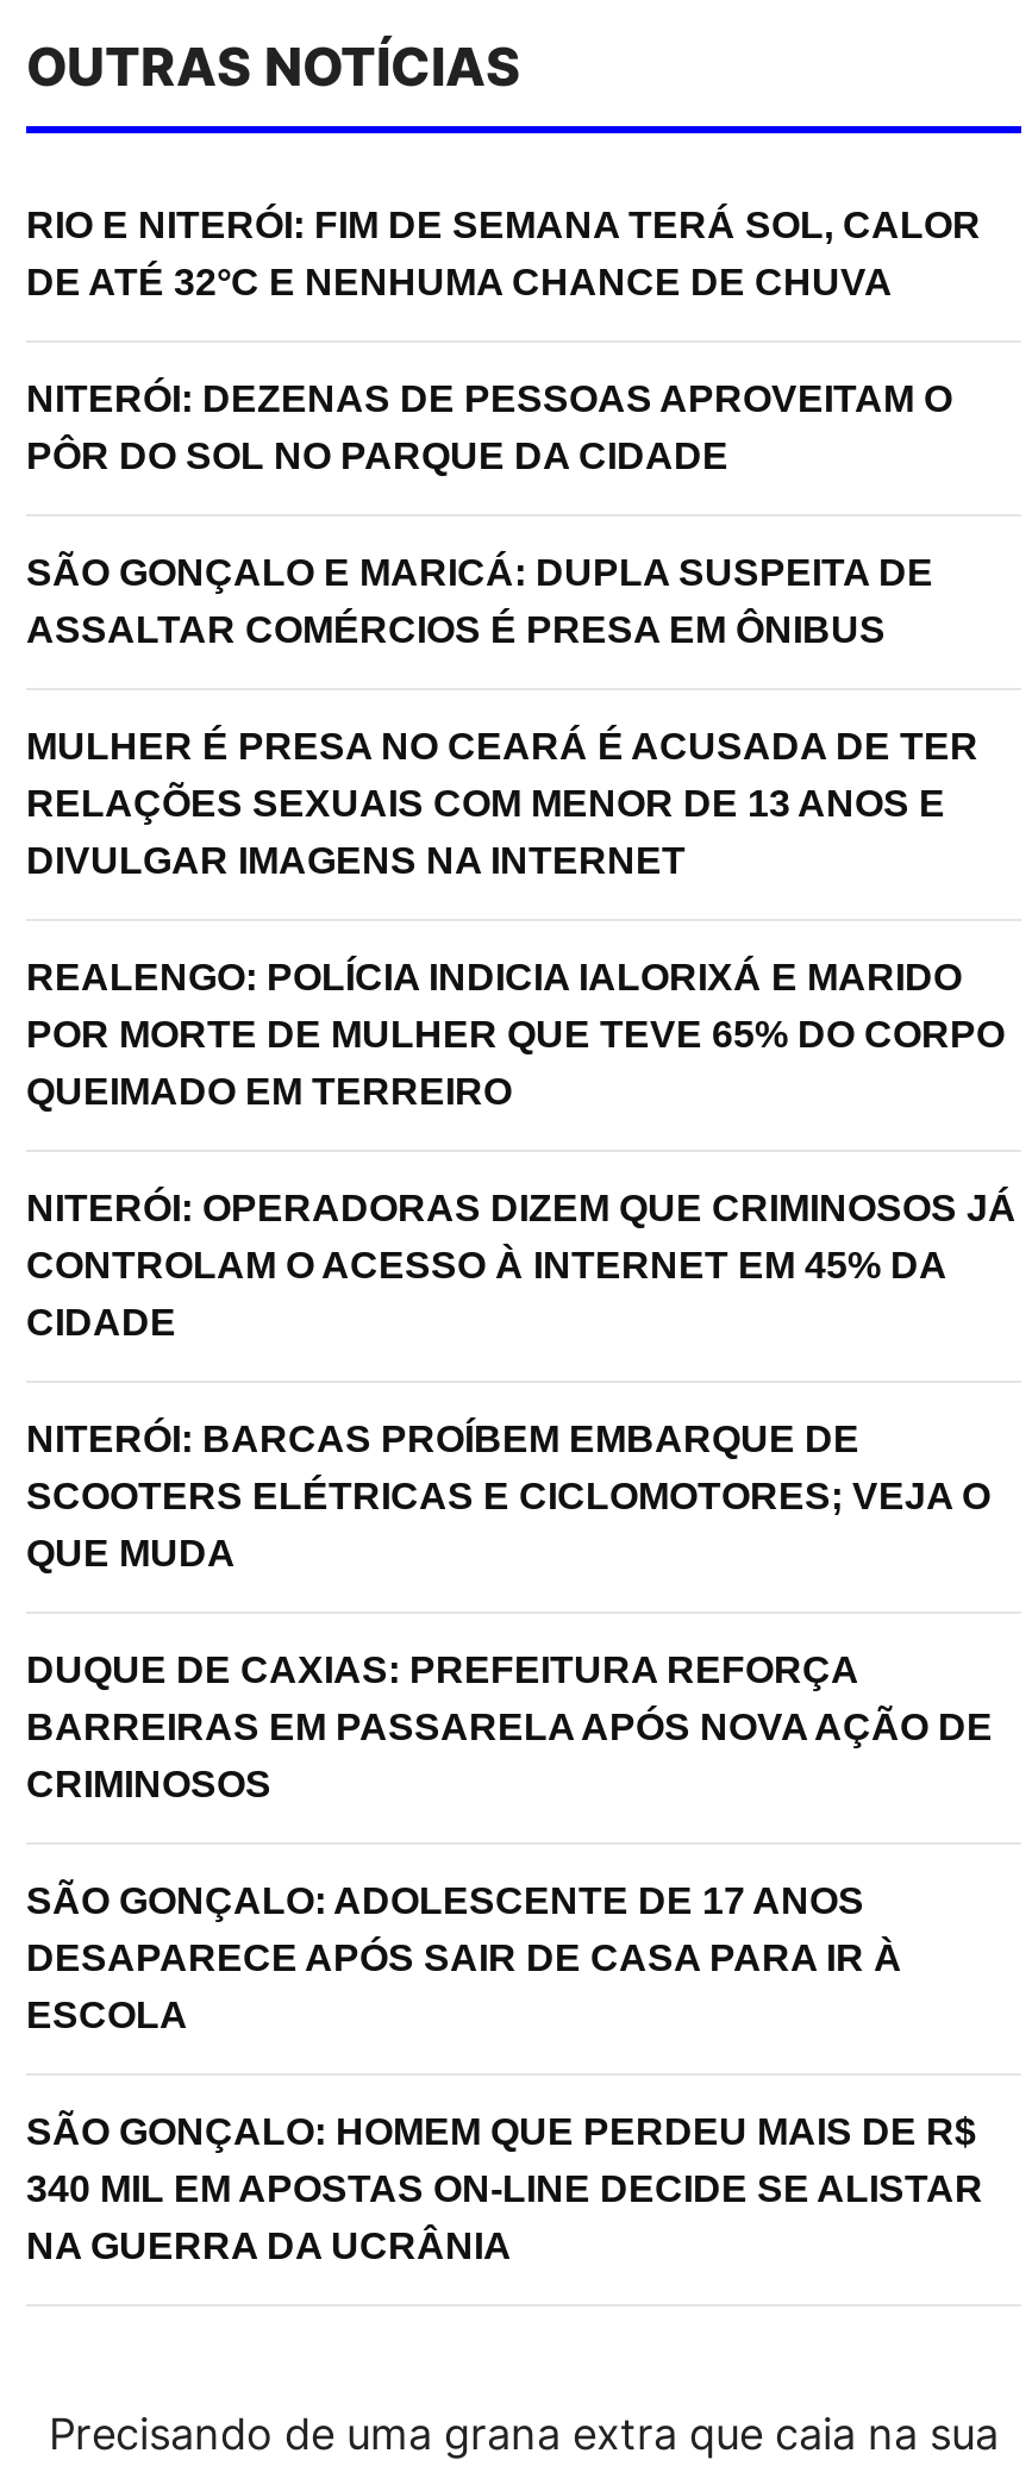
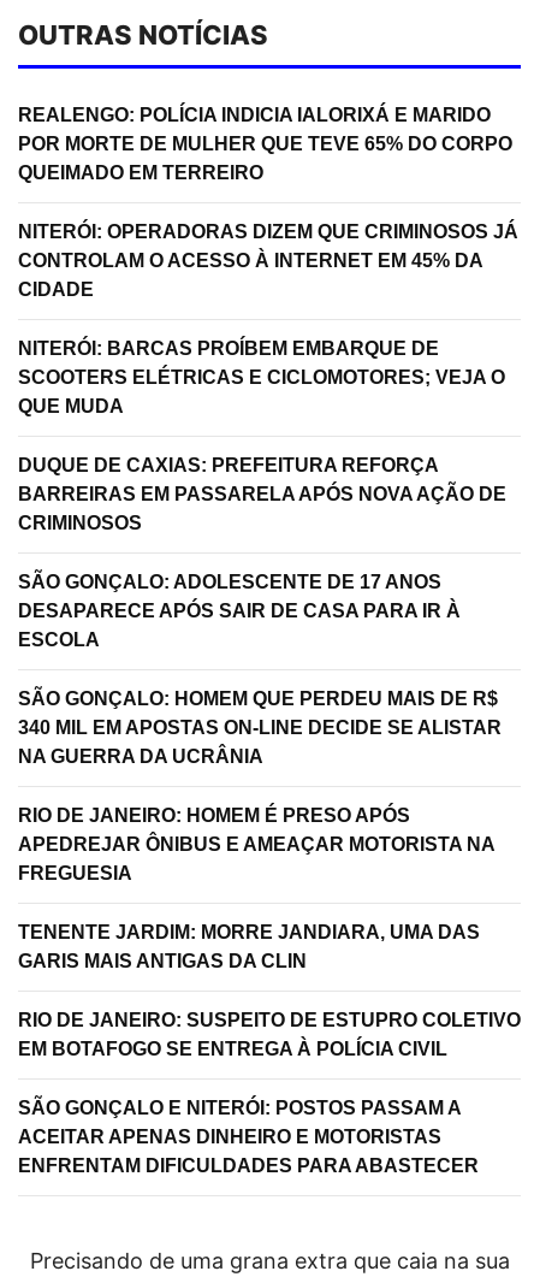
[26,204,981,880] RIO E NITERÓI: FIM DE SEMANA TERÁ SOL, CALOR | DE ATÉ 32°C E NENHUMA CHANCE DE CHUVA | NITERÓI: DEZENAS DE PESSOAS APROVEITAM O | PÔR DO SOL NO PARQUE DA CIDADE | SÃO GONÇALO E MARICÁ: DUPLA SUSPEITA DE | ASSALTAR COMÉRCIOS É PRESA EM ÔNIBUS | MULHER É PRESA NO CEARÁ É ACUSADA DE TER | RELAÇÕES SEXUAIS COM MENOR DE 13 ANOS E | DIVULGAR IMAGENS NA INTERNET -> none
moved [26,956,1017,2265] -> [18,104,518,766]: REALENGO: POLÍCIA INDICIA IALORIXÁ E MARIDO | POR MORTE DE MULHER QUE TEVE 65% DO CORPO | QUEIMADO EM TERREIRO | ... | 340 MIL EM APOSTAS ON-LINE DECIDE SE ALISTAR | NA GUERRA DA UCRÂNIA
none -> [18,805,521,1175] RIO DE JANEIRO: HOMEM É PRESO APÓS | APEDREJAR ÔNIBUS E AMEAÇAR MOTORISTA NA | FREGUESIA | TENENTE JARDIM: MORRE JANDIARA, UMA DAS | GARIS MAIS ANTIGAS DA CLIN | RIO DE JANEIRO: SUSPEITO DE ESTUPRO COLETIVO | EM BOTAFOGO SE ENTREGA À POLÍCIA CIVIL | SÃO GONÇALO E NITERÓI: POSTOS PASSAM A | ACEITAR APENAS DINHEIRO E MOTORISTAS | ENFRENTAM DIFICULDADES PARA ABASTECER

